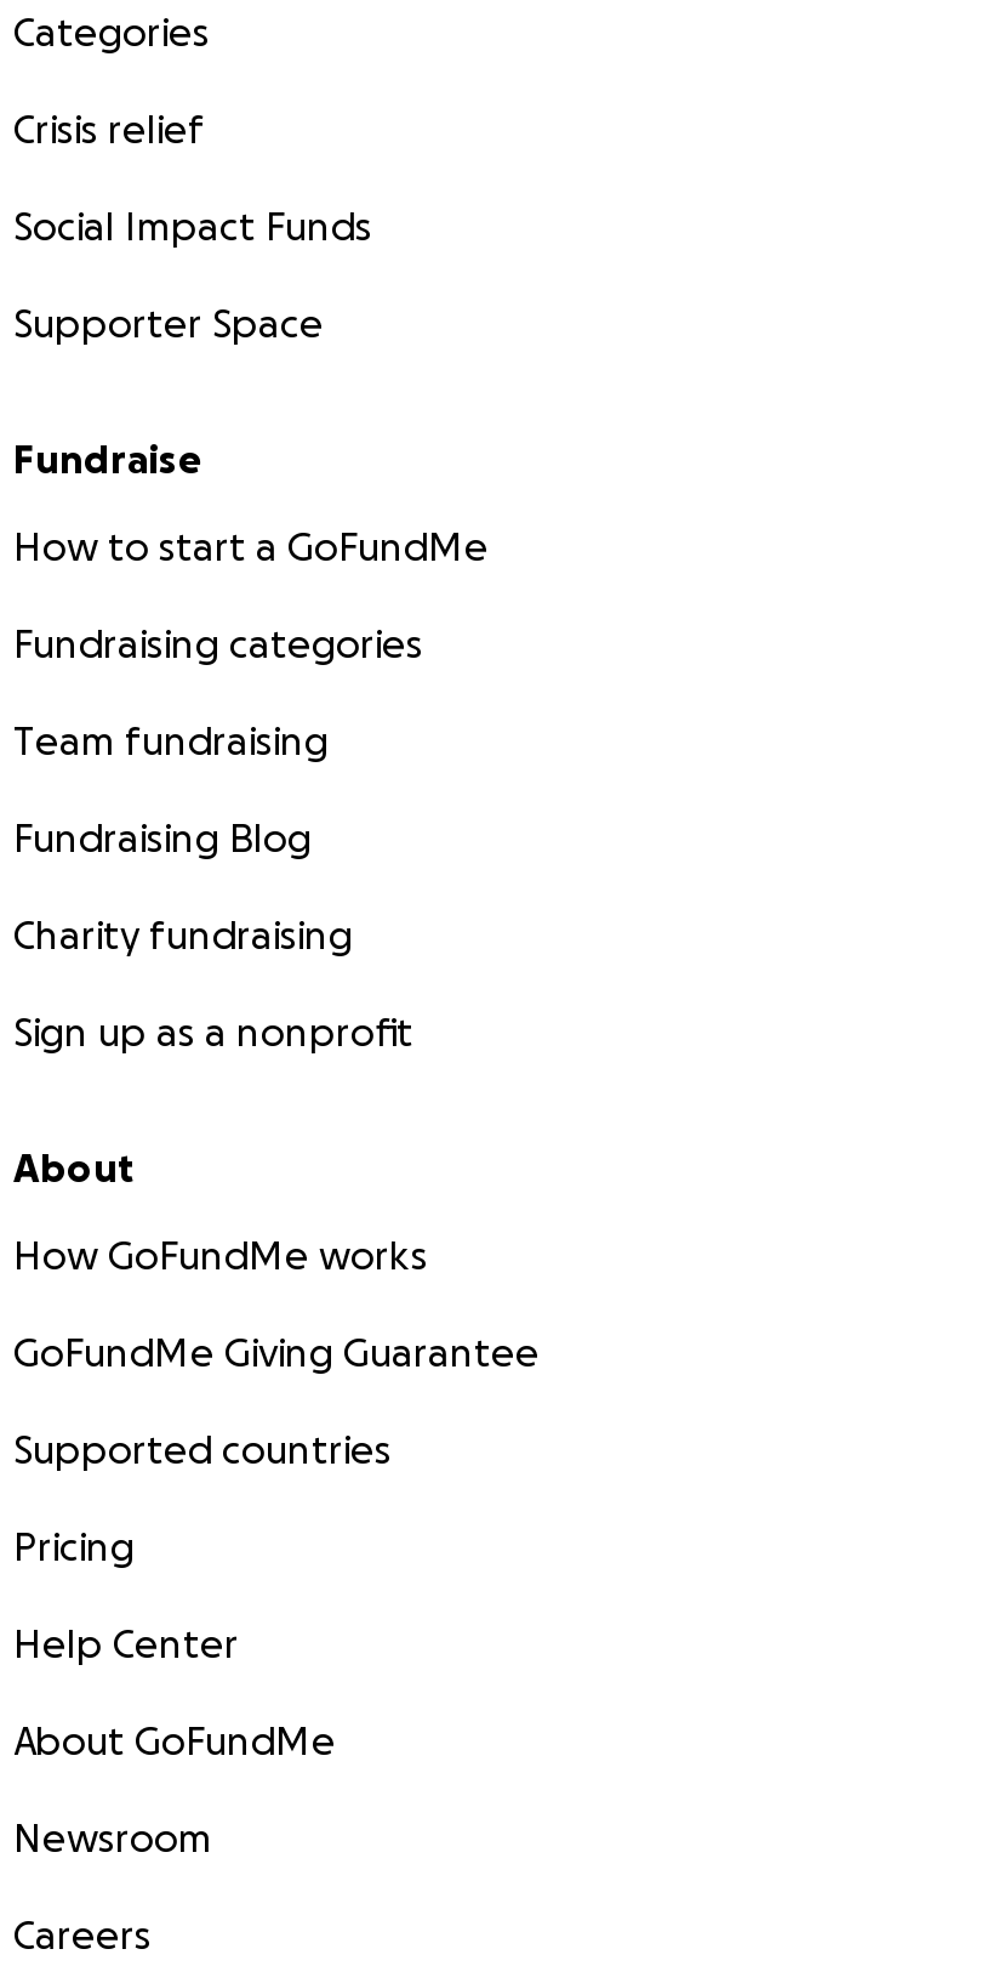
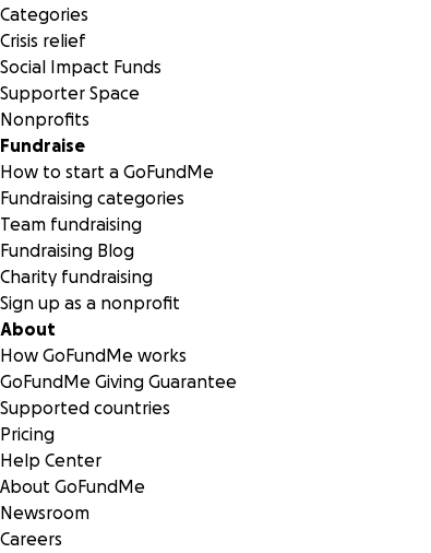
none -> [0,109,89,129] Nonprofits

